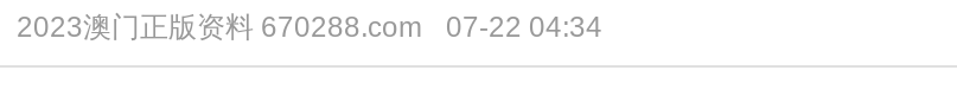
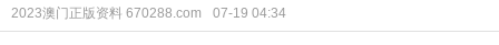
[17,11,602,44] 2023澳门正版资料 670288.com 07-22 04:34 -> [11,5,286,21] 2023澳门正版资料 670288.com 07-19 04:34

